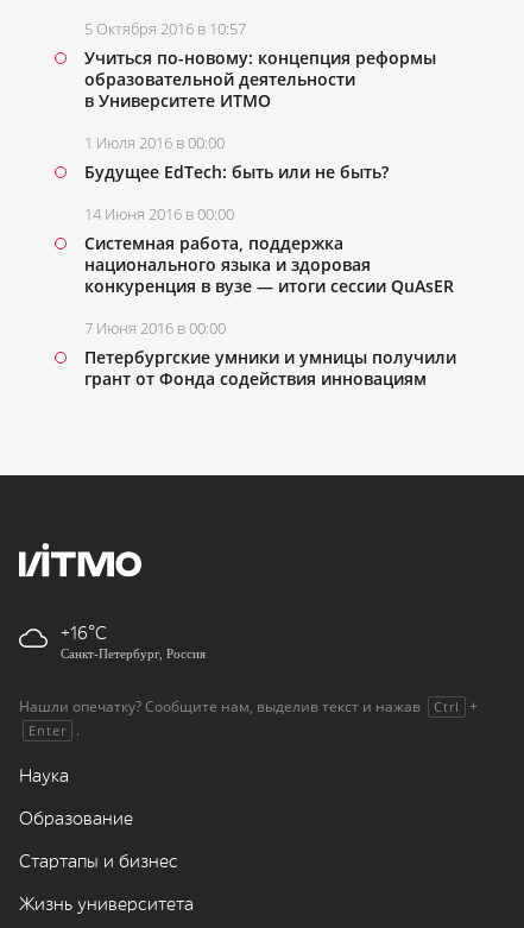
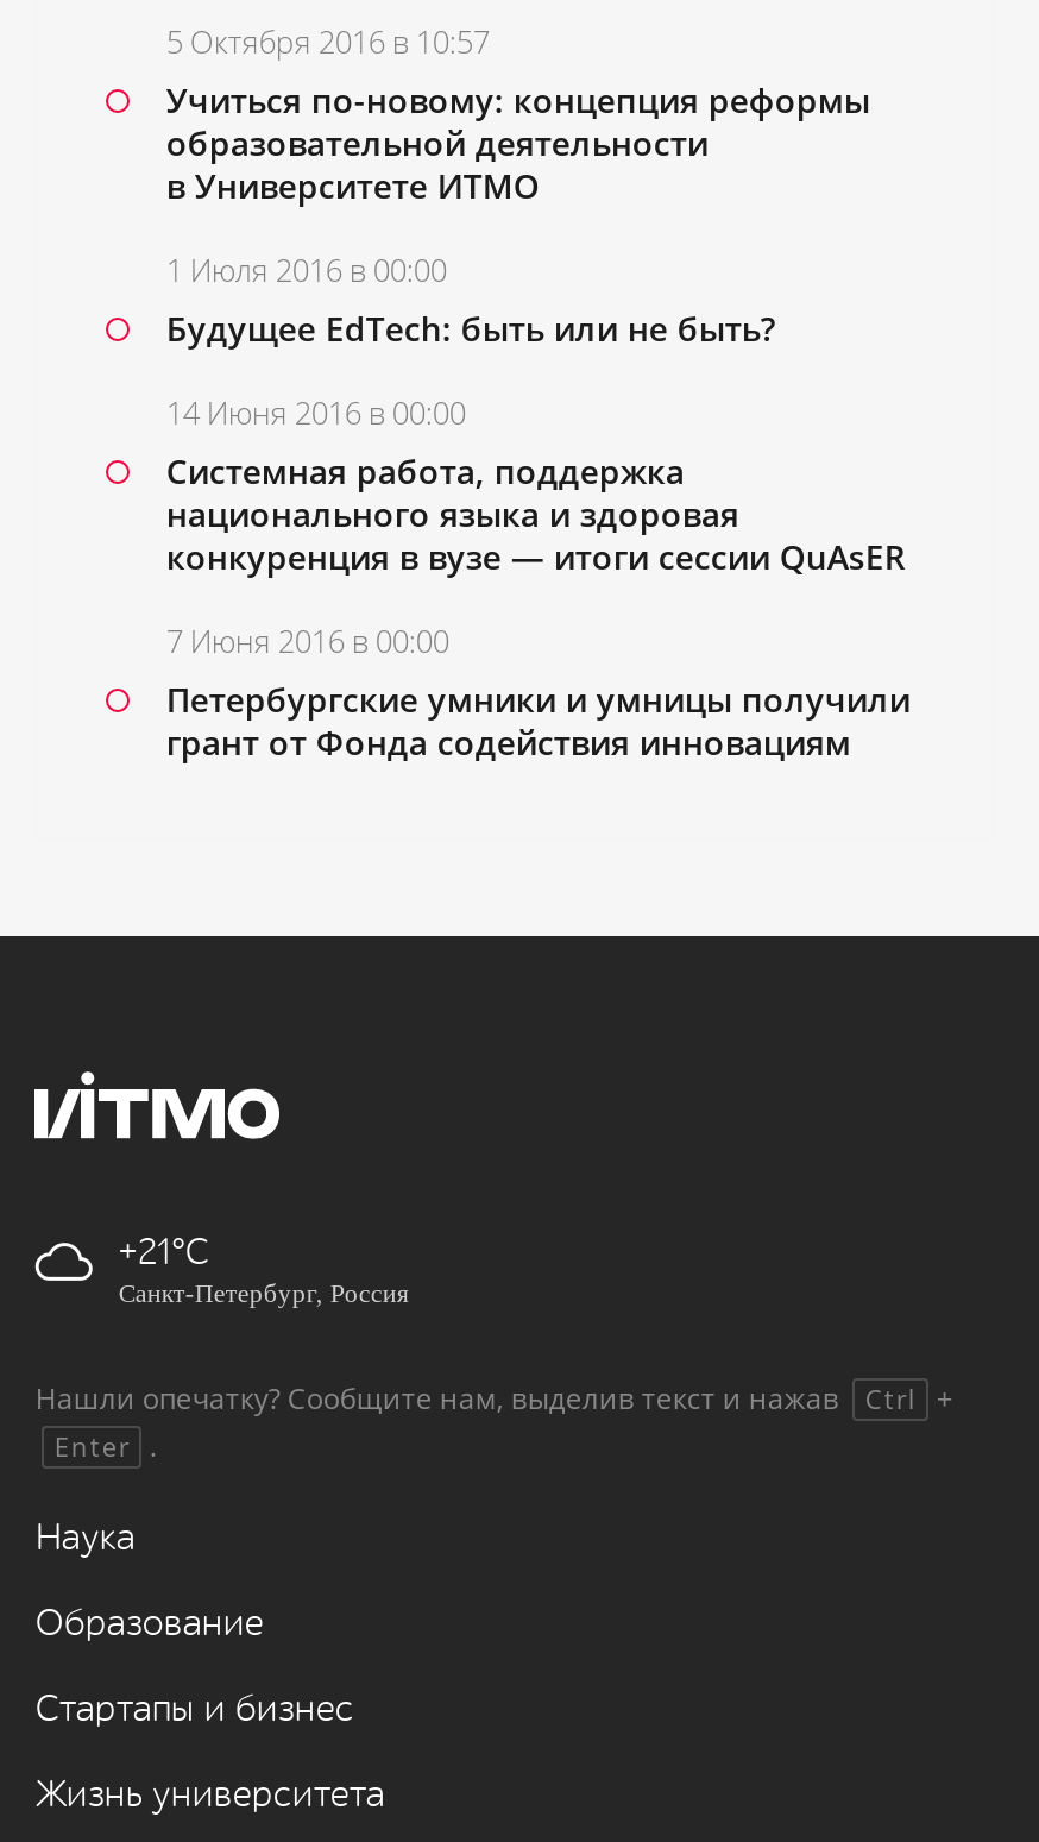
[61,623,88,645] +16 -> [119,1231,171,1276] +21

